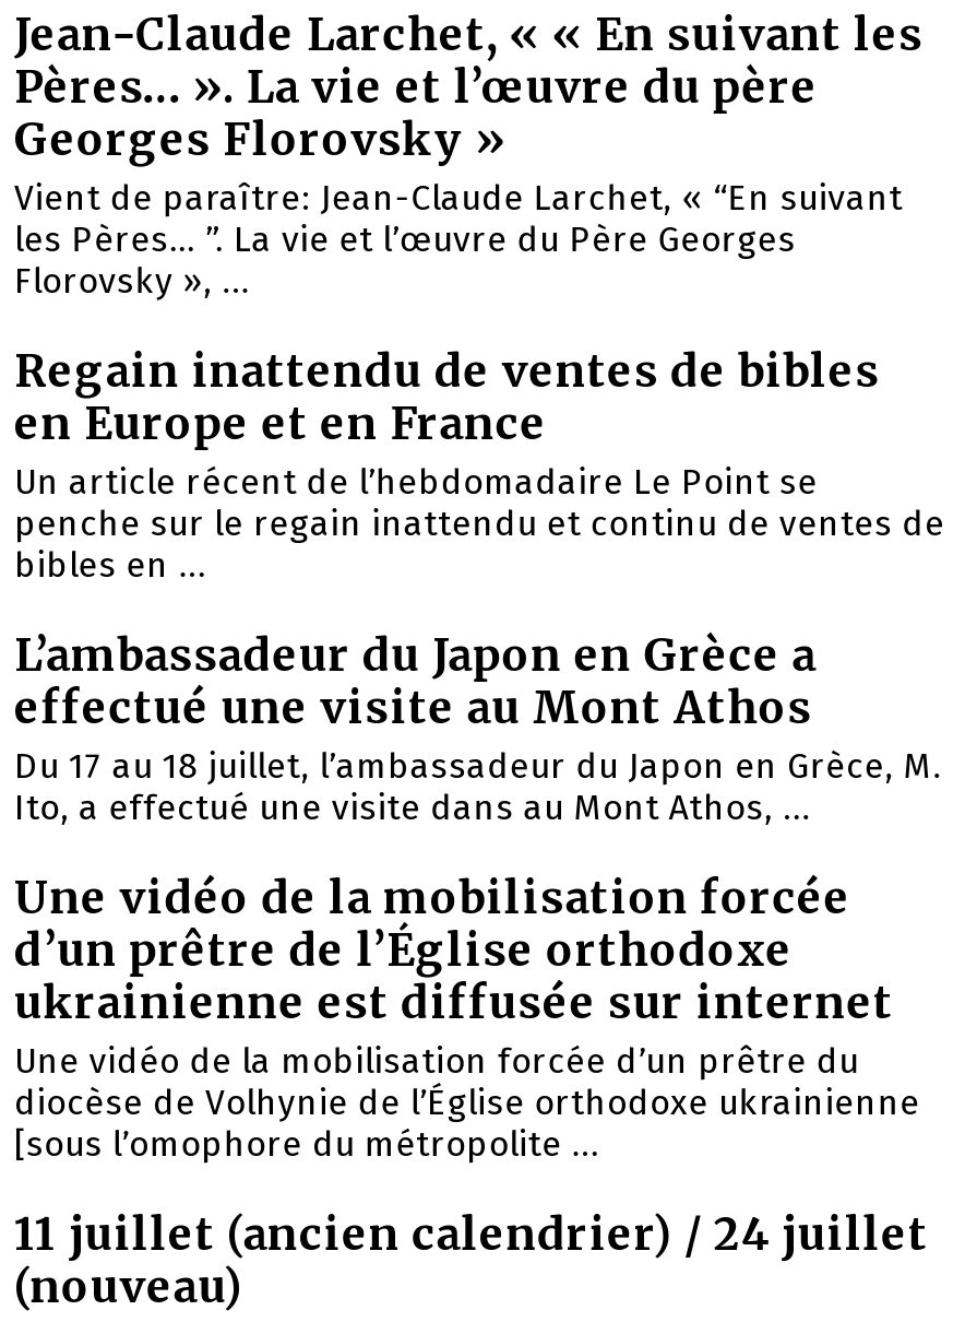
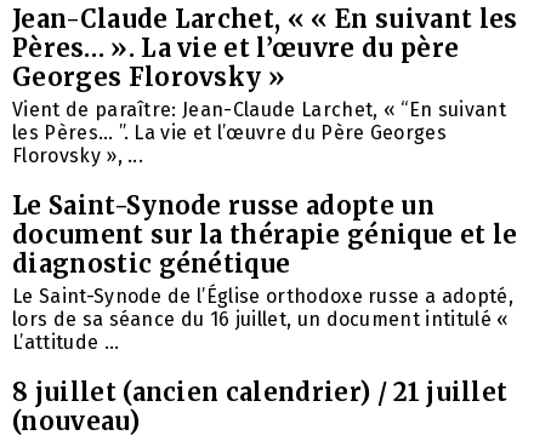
[14,344,945,1261] Regain inattendu de ventes de bibles | en Europe et en France | Un article récent de l’hebdomadaire Le Point se | penche sur le regain inattendu et continu de ventes de | bibles en ... | L’ambassadeur du Japon en Grèce a | effectué une visite au Mont Athos | Du 17 au 18 juillet, l’ambassadeur du Japon en Grèce, M. | Ito, a effectué une visite dans au Mont Athos, ... | Une vidéo de la mobilisation forcée | d’un prêtre de l’Église orthodoxe | ukrainienne est diffusée sur internet | Une vidéo de la mobilisation forcée d’un prêtre du | diocèse de Volhynie de l’Église orthodoxe ukrainienne | [sous l’omophore du métropolite ... | 11 juillet (ancien calendrier) / 24 juillet -> [12,190,517,407] Le Saint-Synode russe adopte un | document sur la thérapie génique et le | diagnostic génétique | Le Saint-Synode de l’Église orthodoxe russe a adopté, | lors de sa séance du 16 juillet, un document intitulé « | L’attitude ... | 8 juillet (ancien calendrier) / 21 juillet

